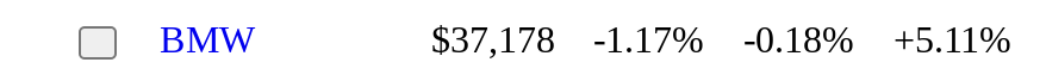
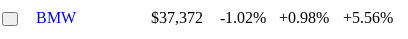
[431,18,555,59] $37,178 -> [151,9,203,26] $37,372
[593,18,703,59] -1.17% -> [220,9,266,26] -1.02%
[743,18,853,59] -0.18% -> [279,9,329,26] +0.98%
[894,18,1010,59] +5.11% -> [343,9,393,26] +5.56%

